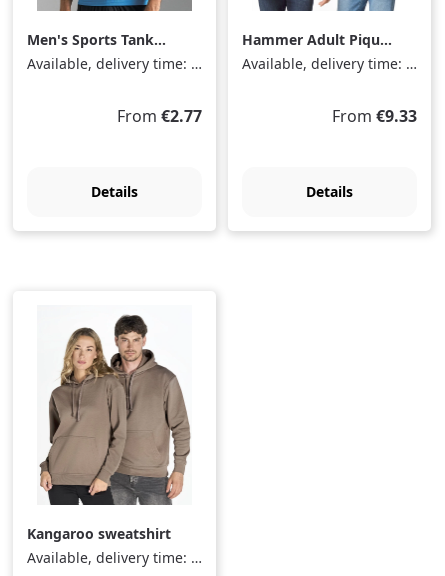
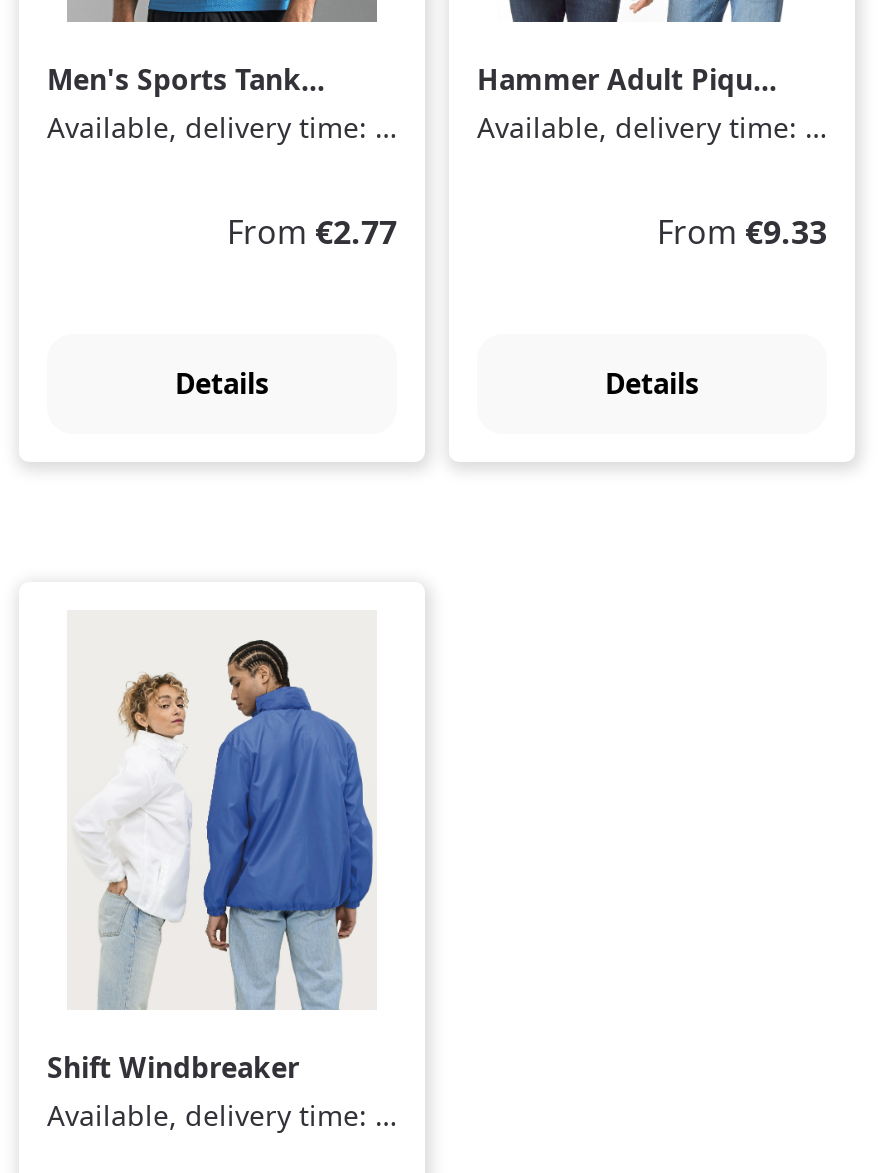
[27,314,190,543] [image] | Kangaroo sweatshirt -> [47,630,375,1086] [image] | Shift Windbreaker

